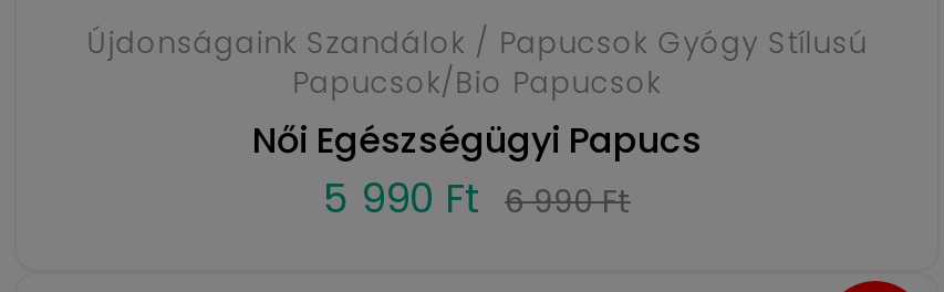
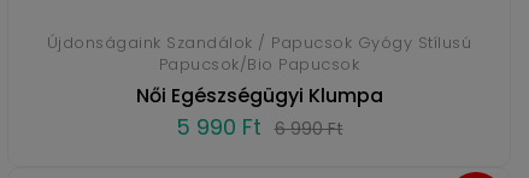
[252,114,702,165] Női Egészségügyi Papucs -> [136,81,383,109] Női Egészségügyi Klumpa

